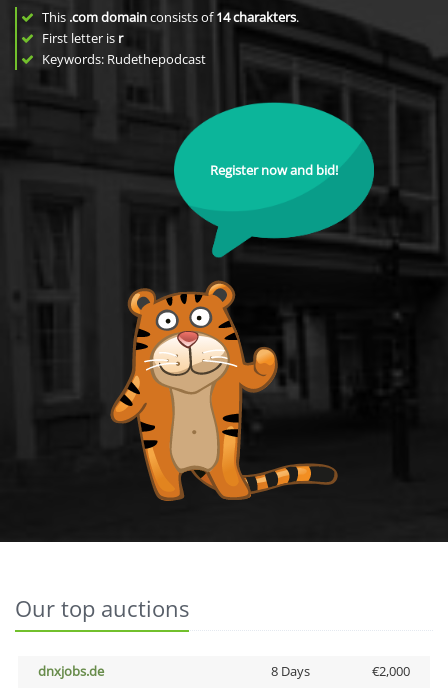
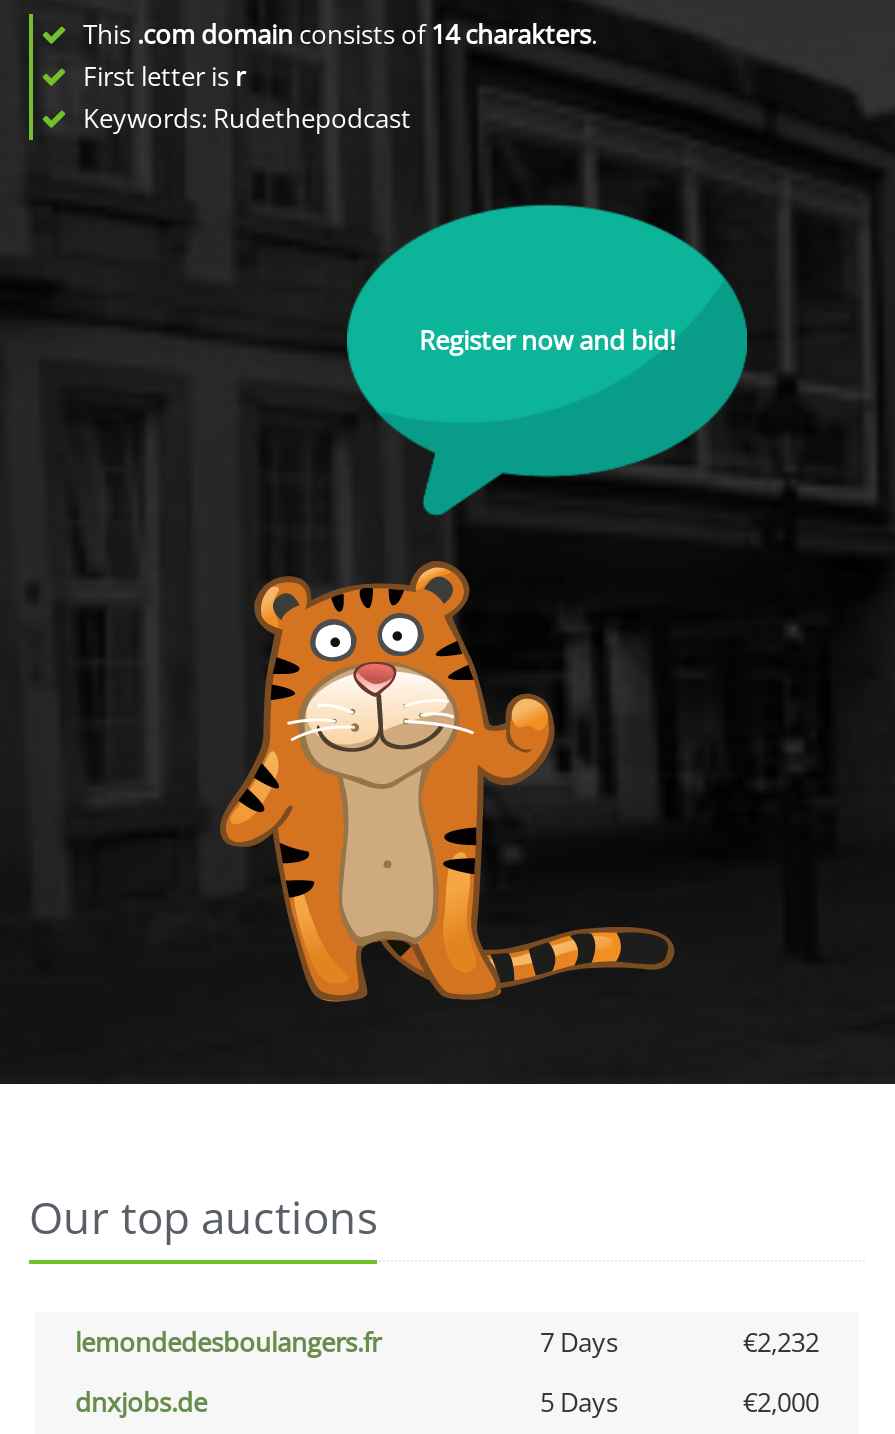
none -> [75,1324,819,1360] lemondedesboulangers.fr | 7 Days | €2,232
[270,662,309,680] 8 Days -> [540,1384,618,1420] 5 Days

